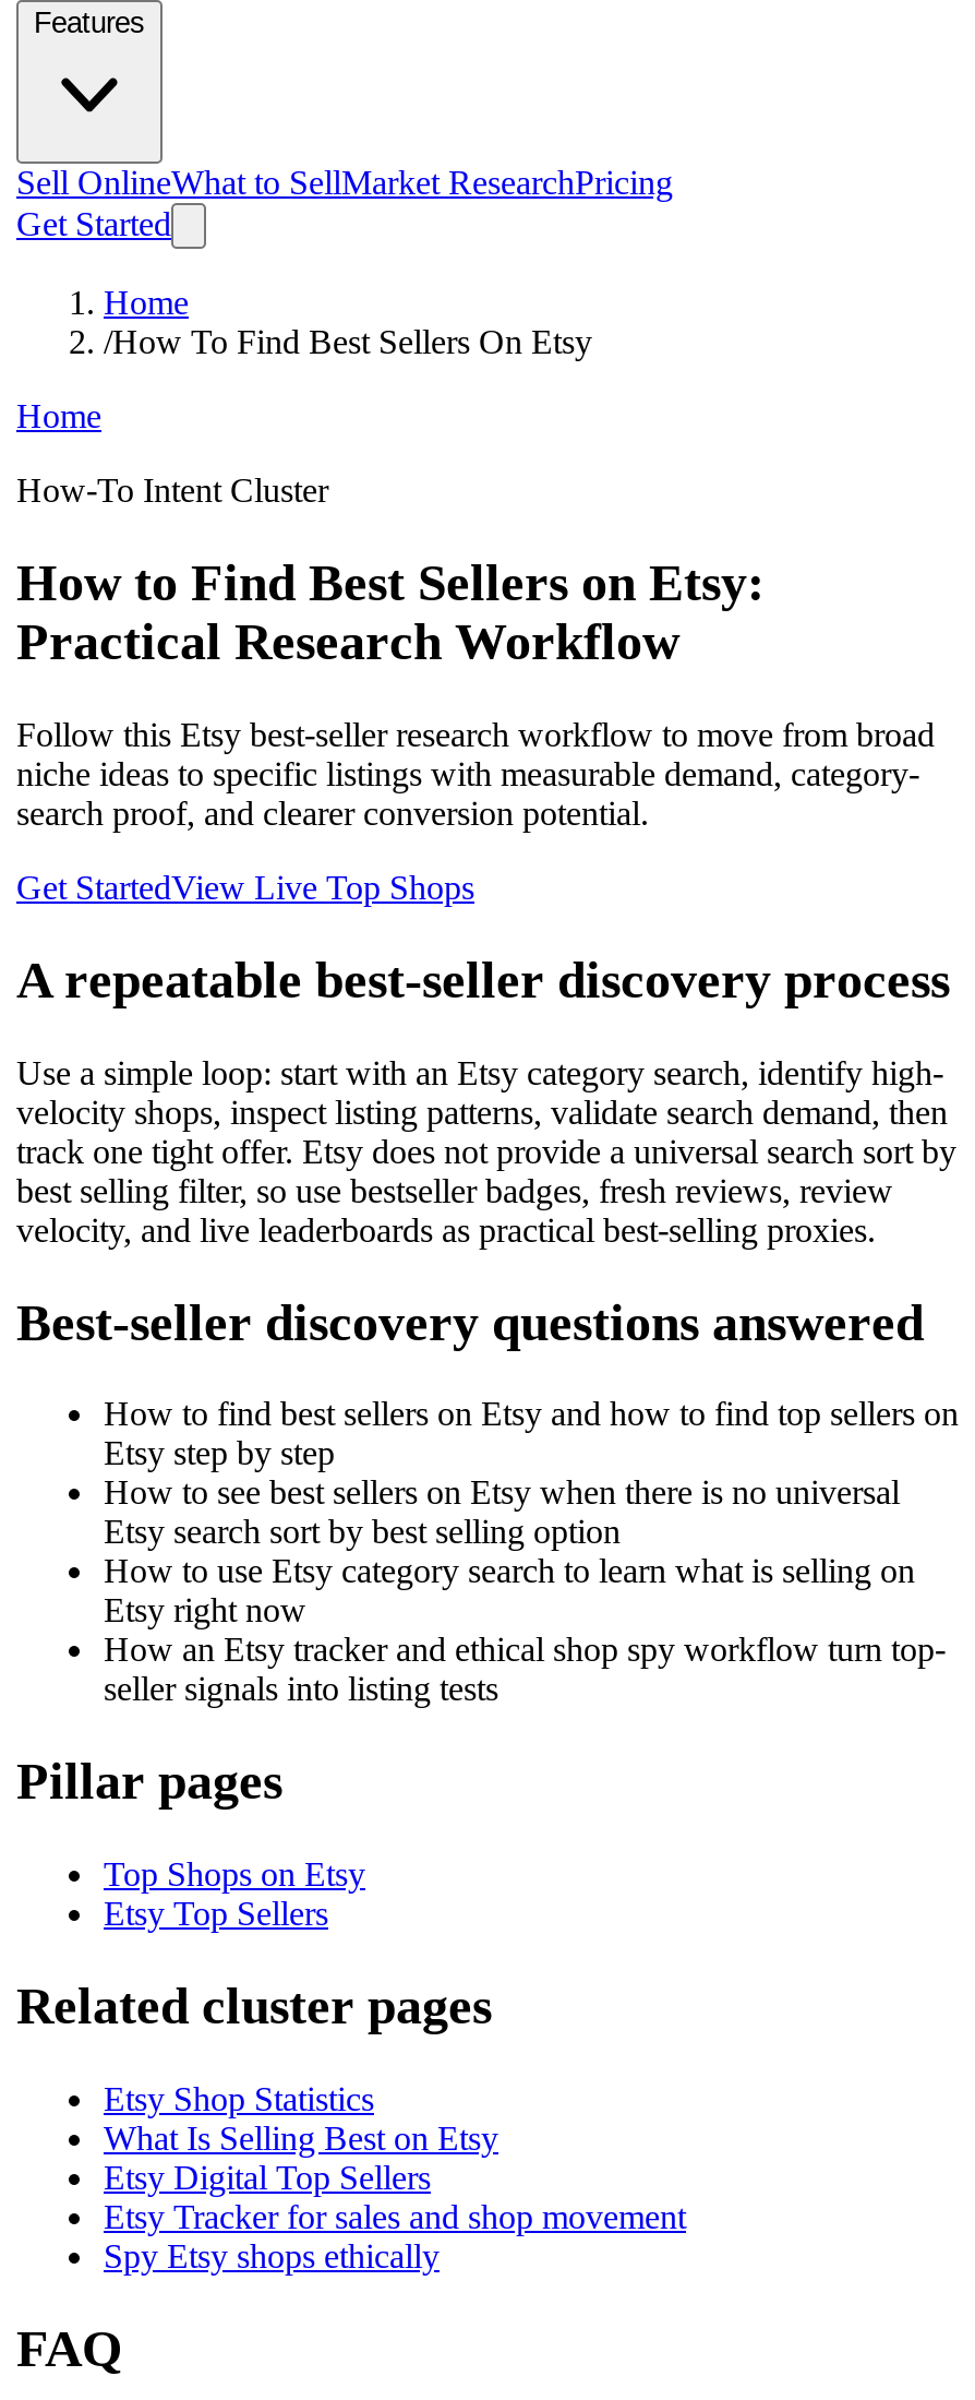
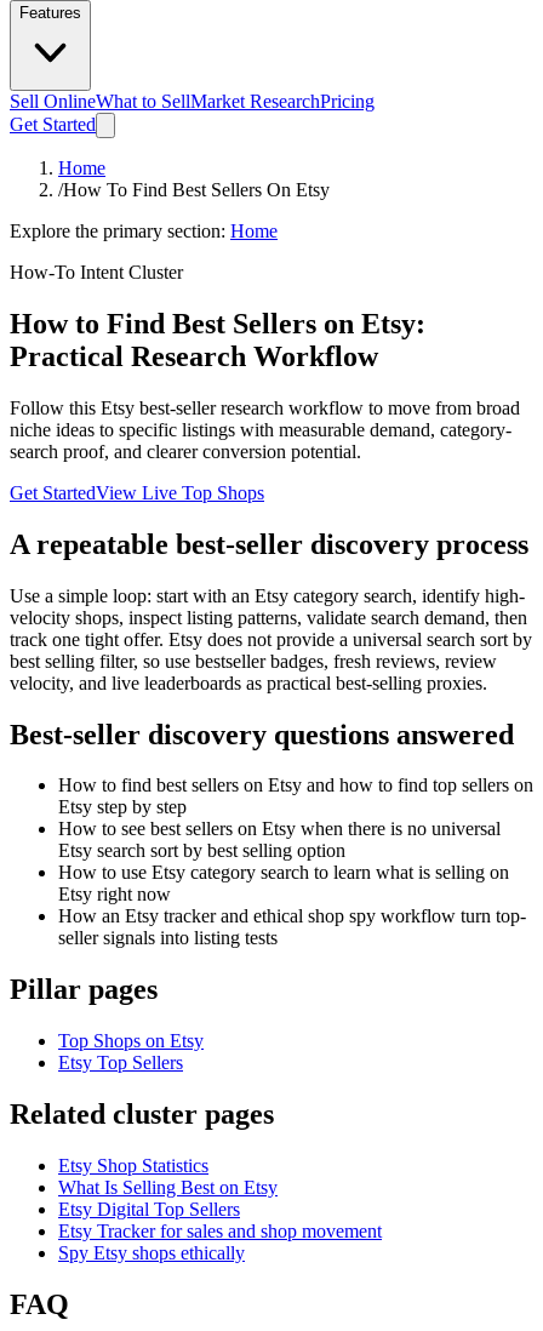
[16,397,101,434] Home -> [10,221,278,241] Explore the primary section: Home

